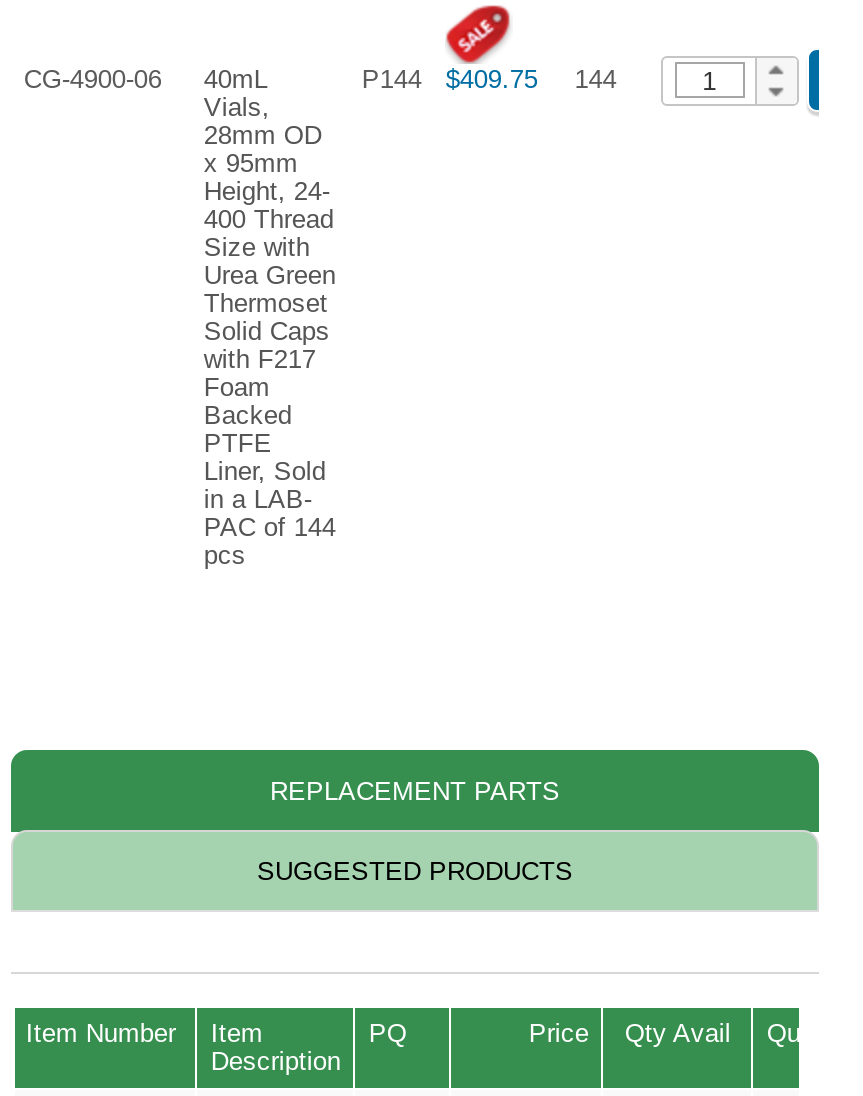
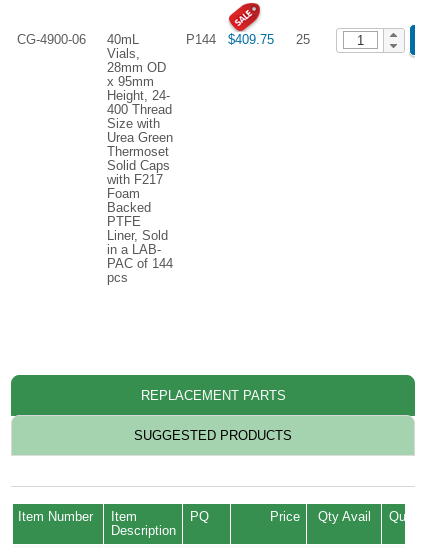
[362,64,617,94] P144 $409.75 144 -> [186,32,310,47] P144 $409.75 25

